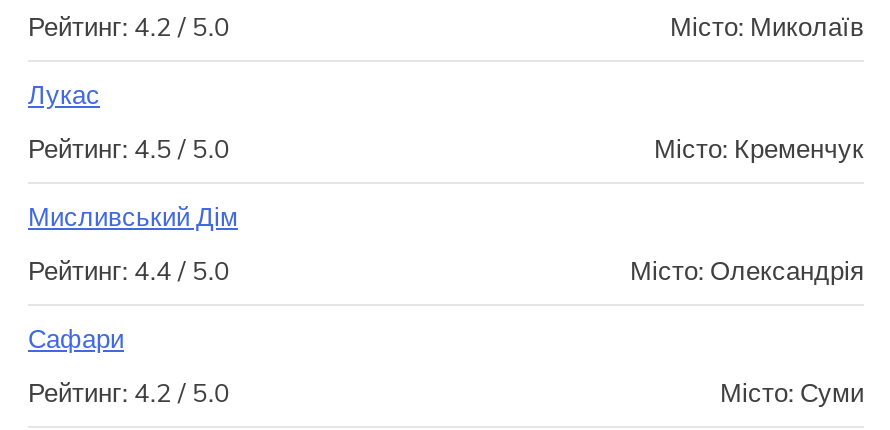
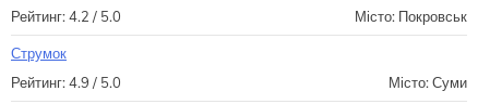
[28,11,864,409] Місто: Миколаїв | Лукас | Рейтинг: 4.5 / 5.0 | Місто: Кременчук | Мисливський Дім | Рейтинг: 4.4 / 5.0 | Місто: Олександрія | Сафари | Рейтинг: 4.2 / 5.0 -> [11,8,467,91] Місто: Покровськ | Струмок | Рейтинг: 4.9 / 5.0

